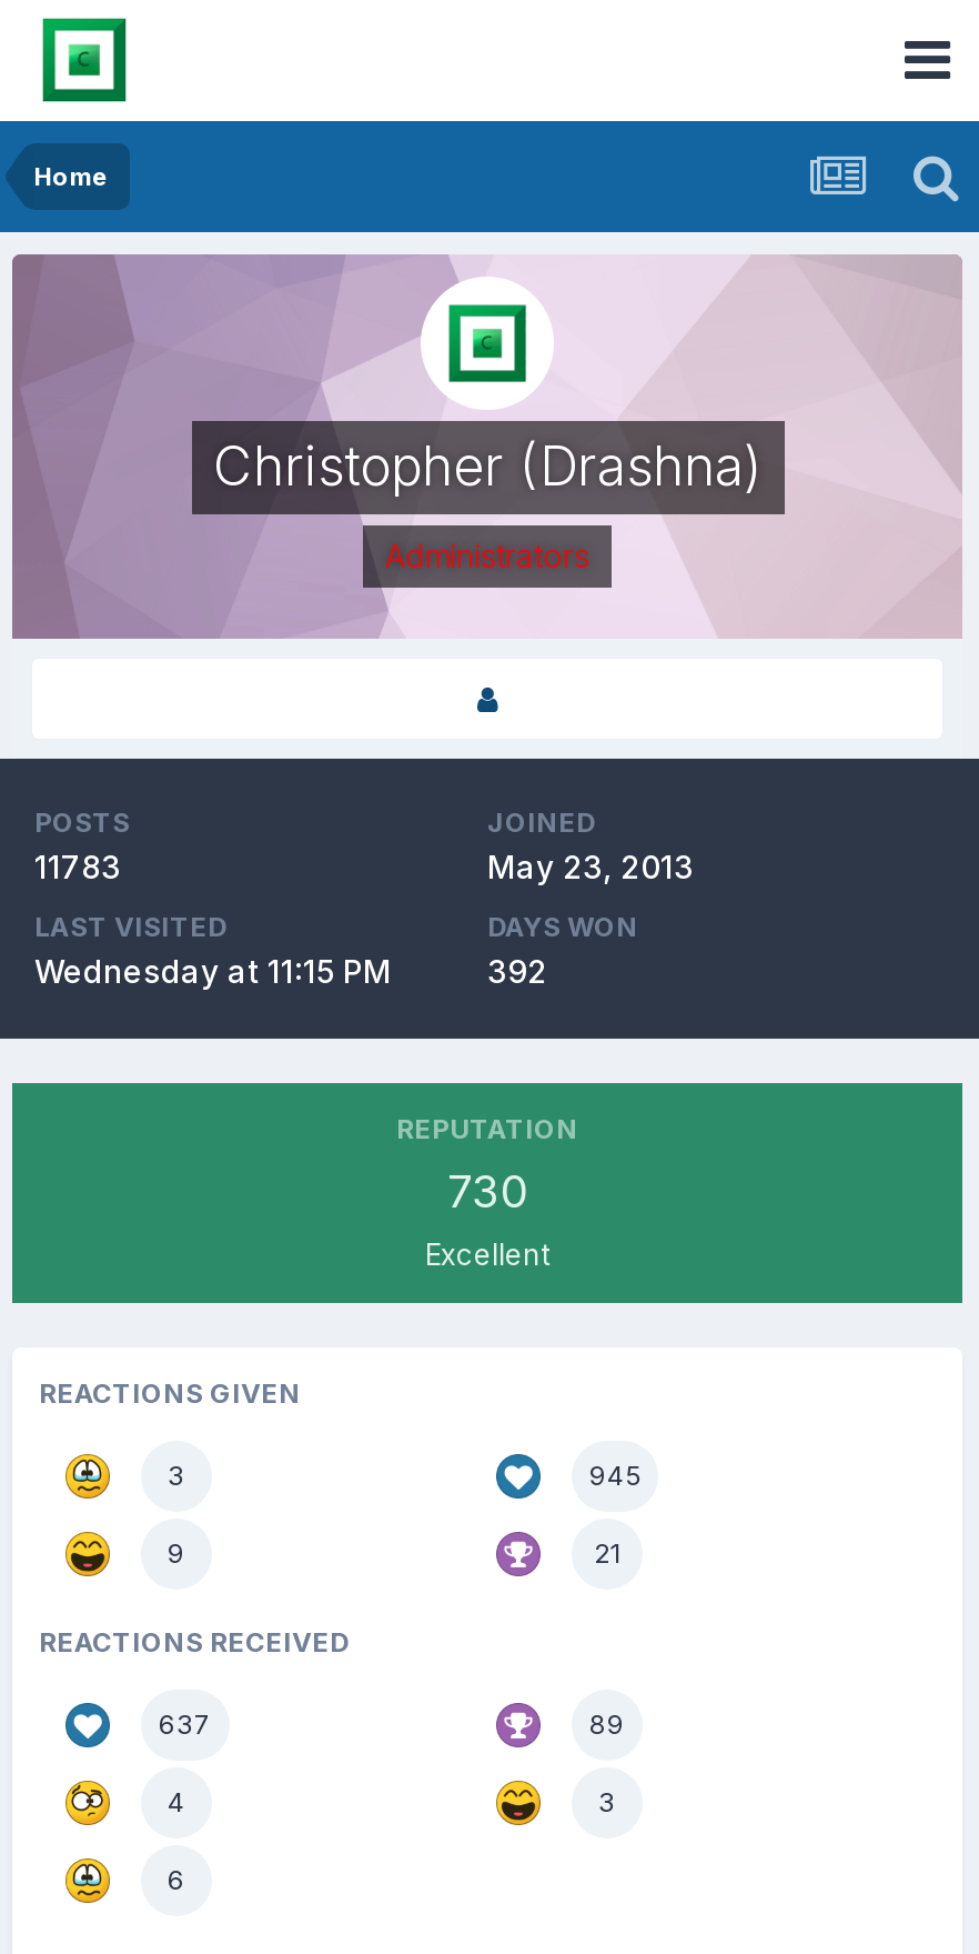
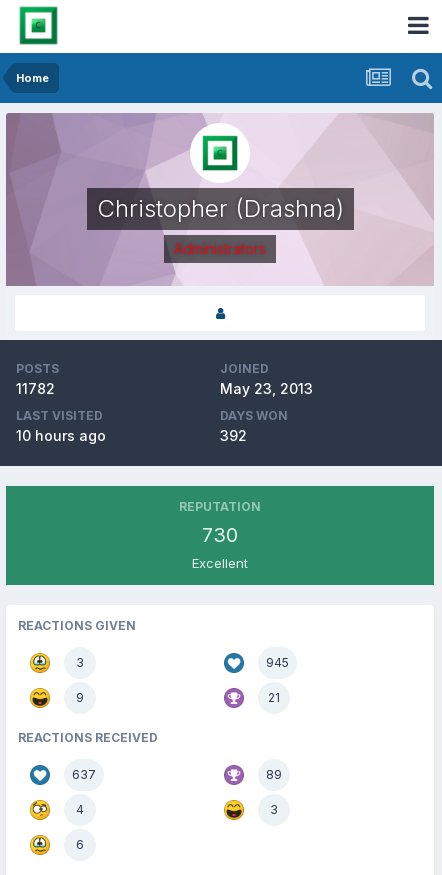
[34,848,121,885] 11783 -> [16,380,55,397] 11782
[34,952,392,990] Wednesday at 11:15 PM -> [16,427,106,444] 10 hours ago

